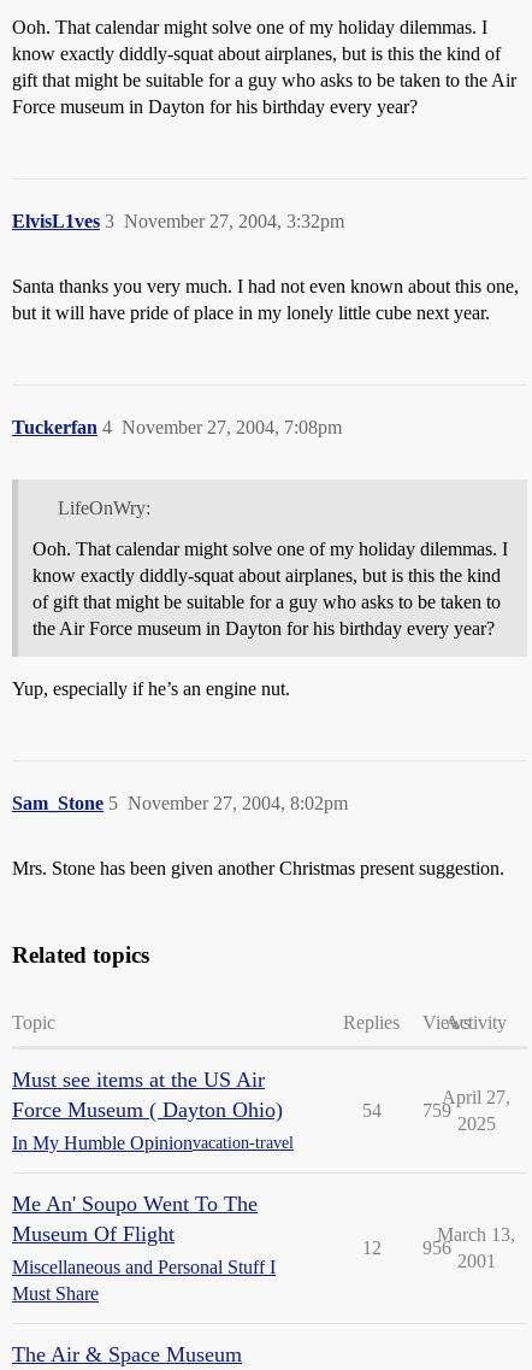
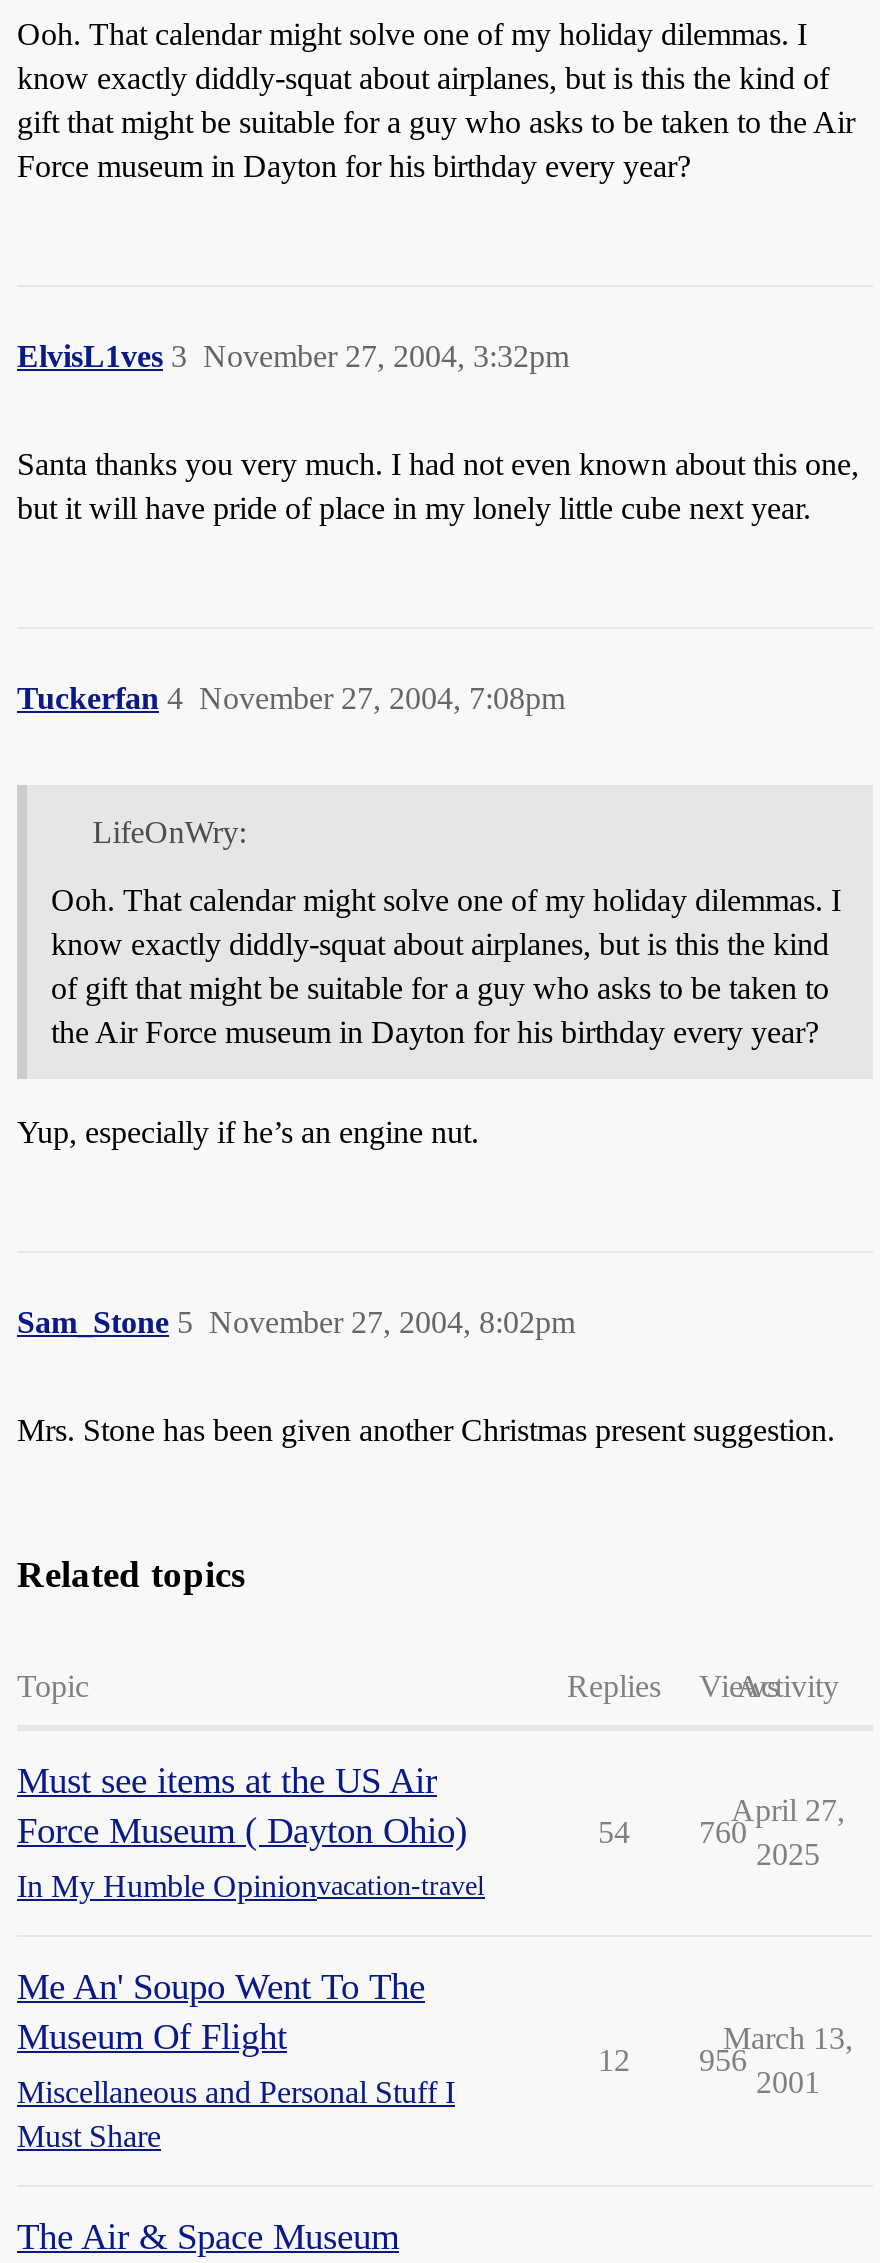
[422,1100,451,1120] 759 -> [699,1815,747,1849] 760

